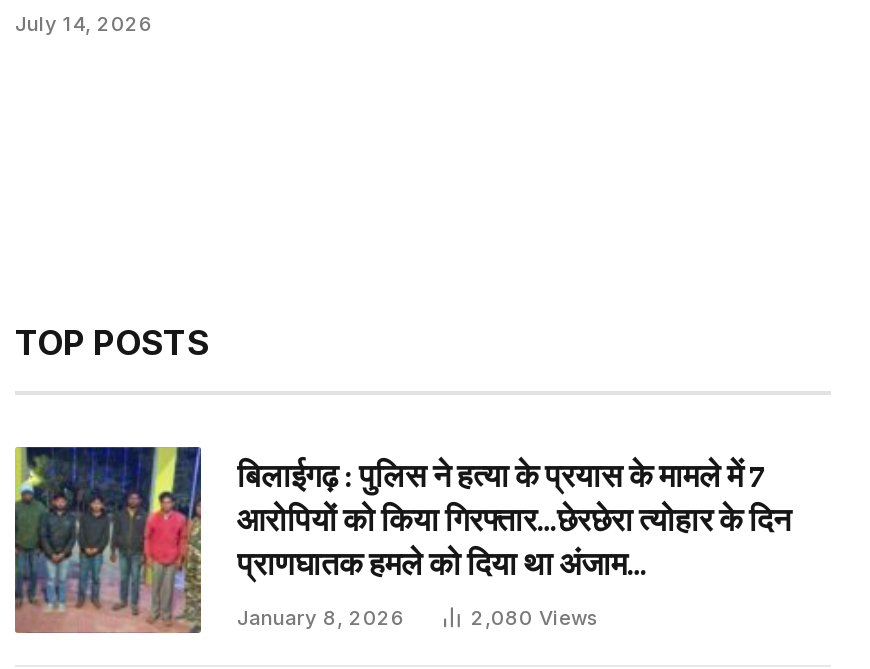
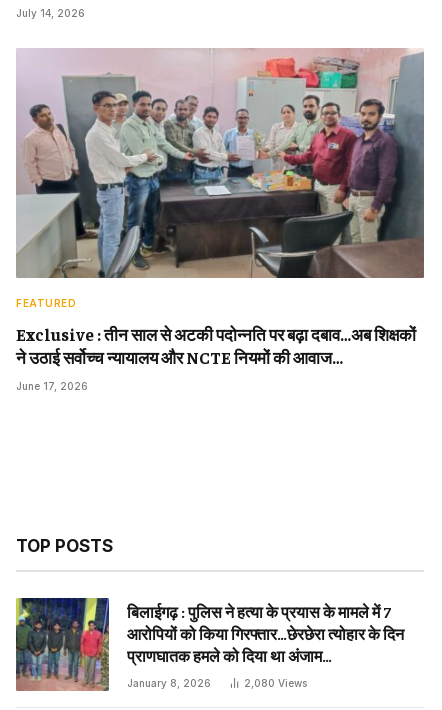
none -> [15,47,425,391] [image] | FEATURED | Exclusive : तीन साल से अटकी पदोन्नति पर बढ़ा दबाव…अब शिक्षकों | ने उठाई सर्वोच्च न्यायालय और NCTE नियमों की आवाज… | June 17, 2026

